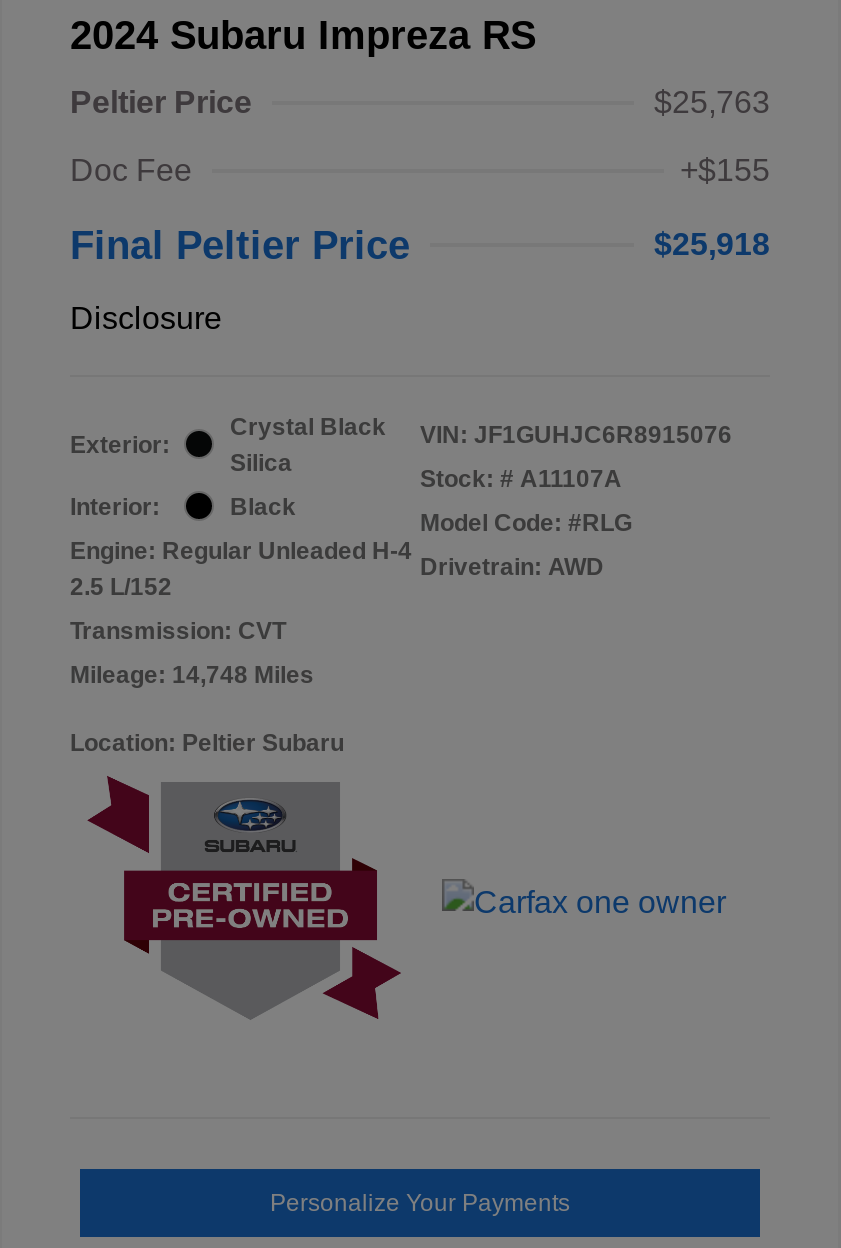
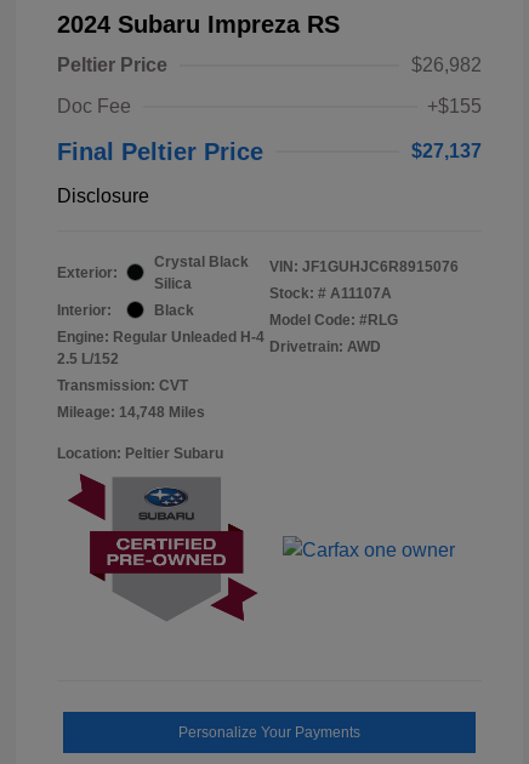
[654,84,770,118] $25,763 -> [411,55,482,75] $26,982
[654,226,770,260] $25,918 -> [411,141,482,161] $27,137

